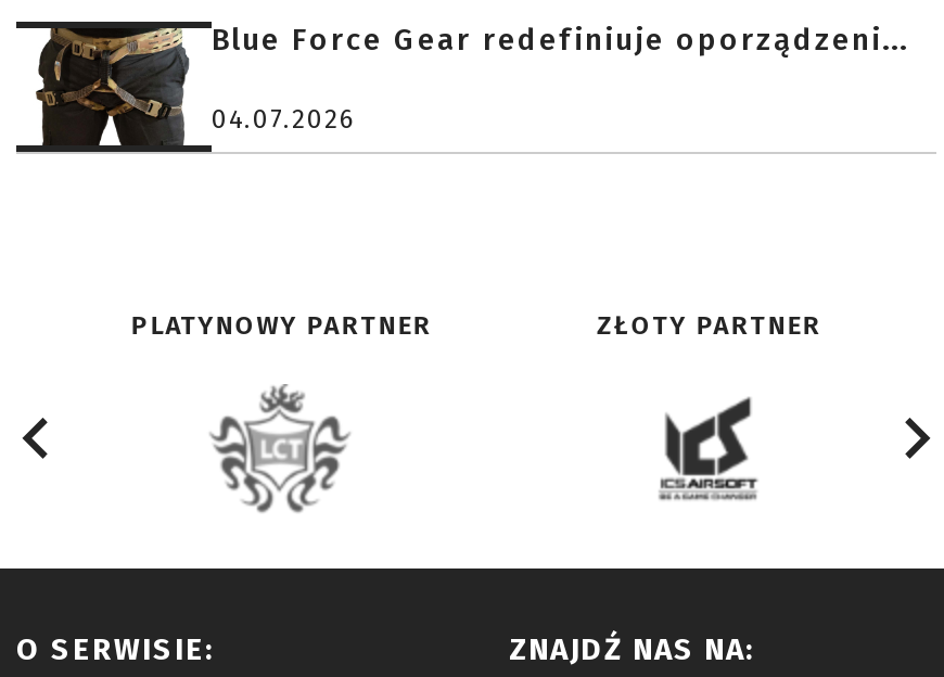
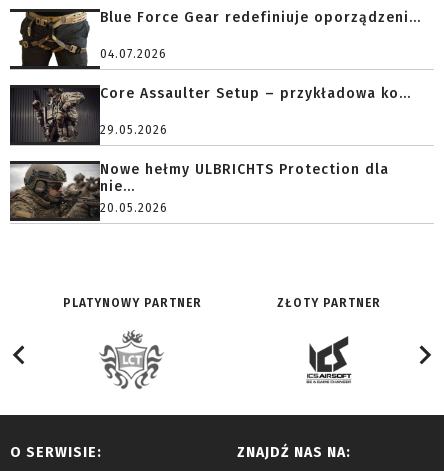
none -> [9,84,411,215] [image] | Core Assaulter Setup – przykładowa ko... | 29.05.2026 | Nowe hełmy ULBRICHTS Protection dla | nie... | 20.05.2026
none -> [9,160,86,222] [image]

